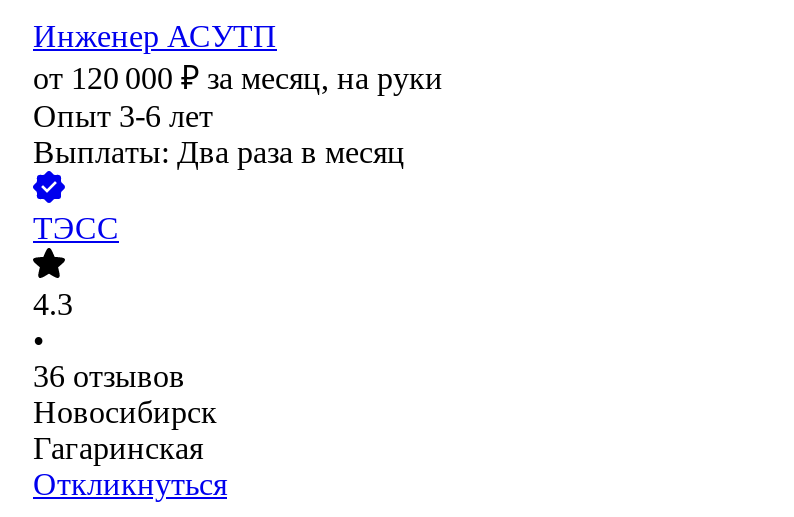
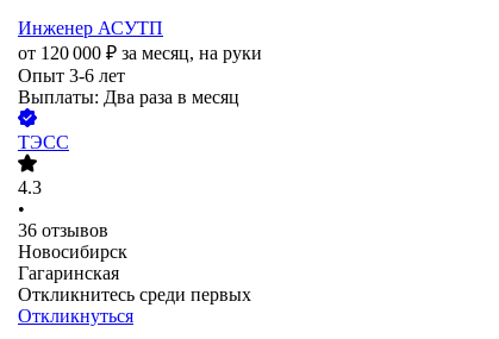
none -> [18,285,251,305] Откликнитесь среди первых

